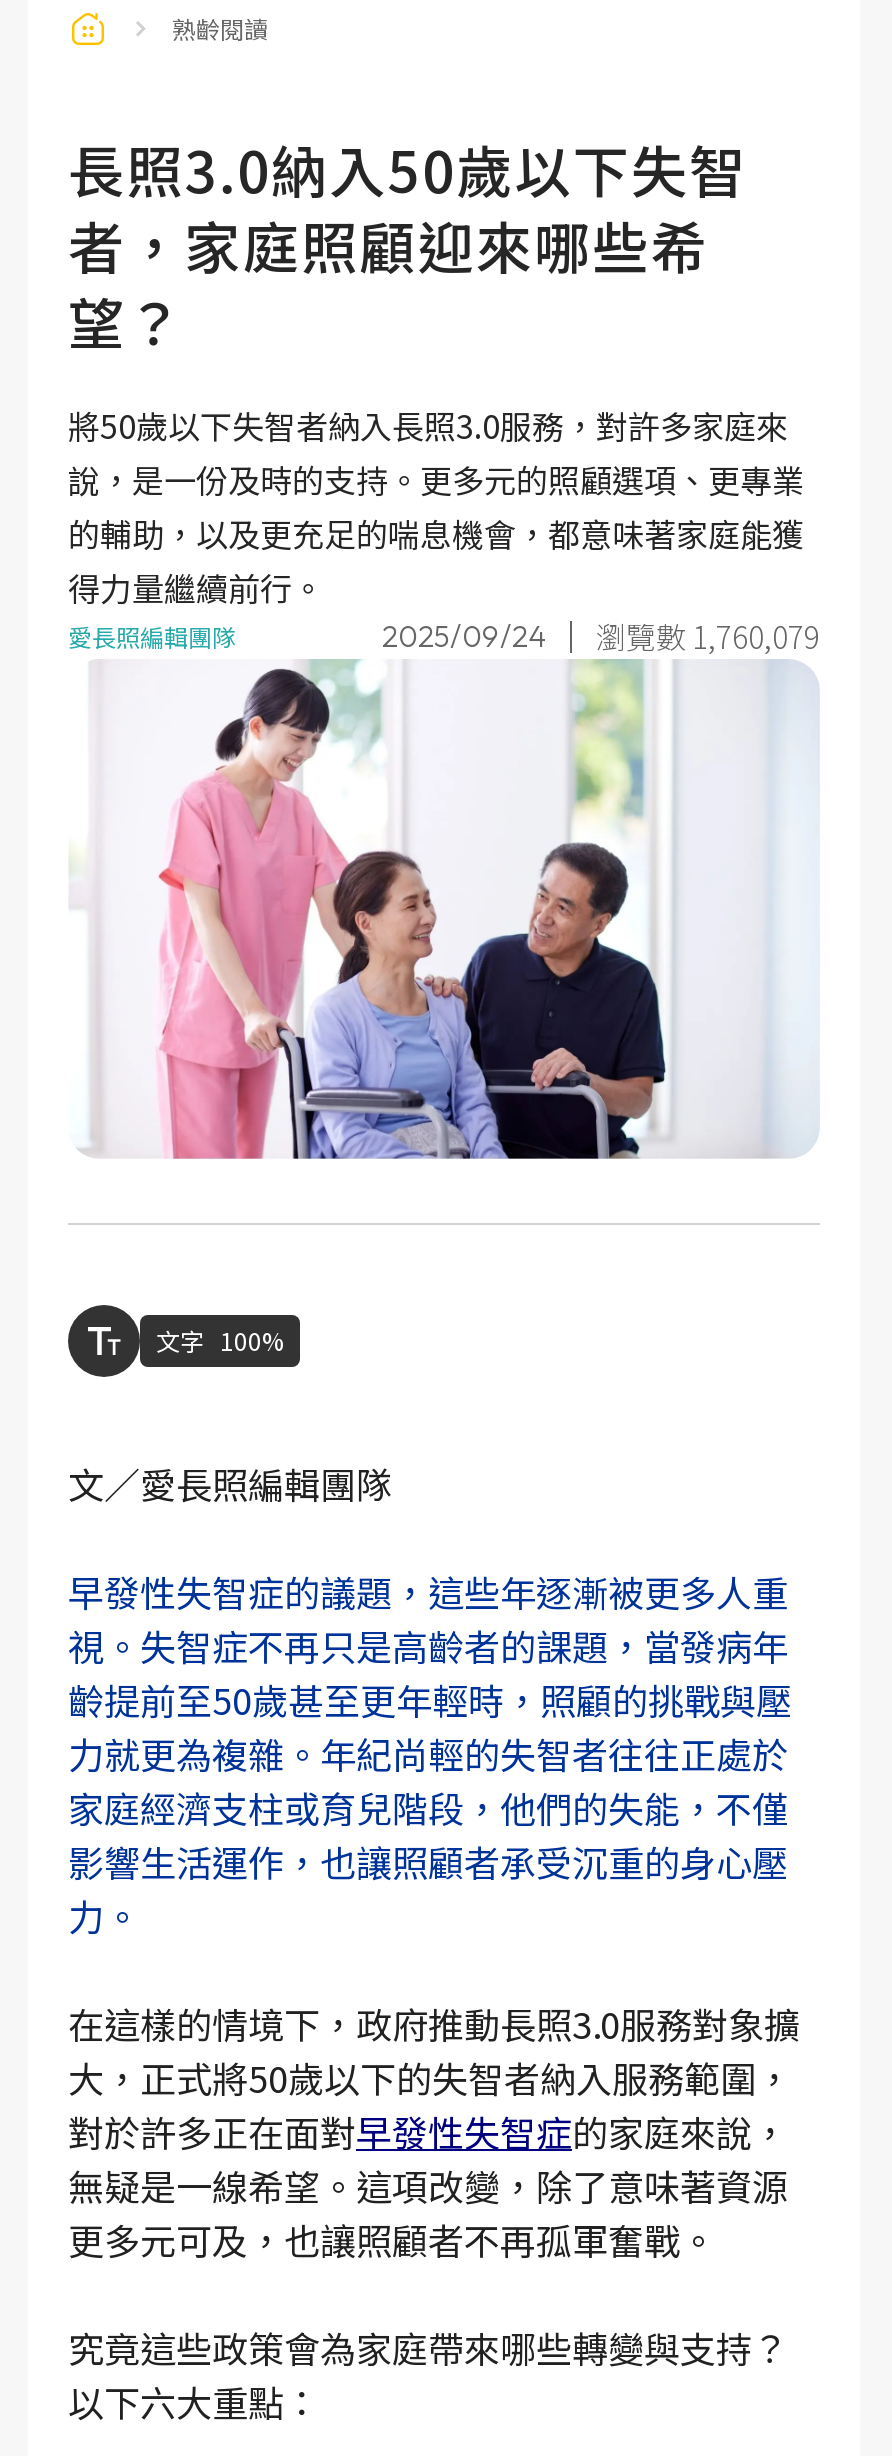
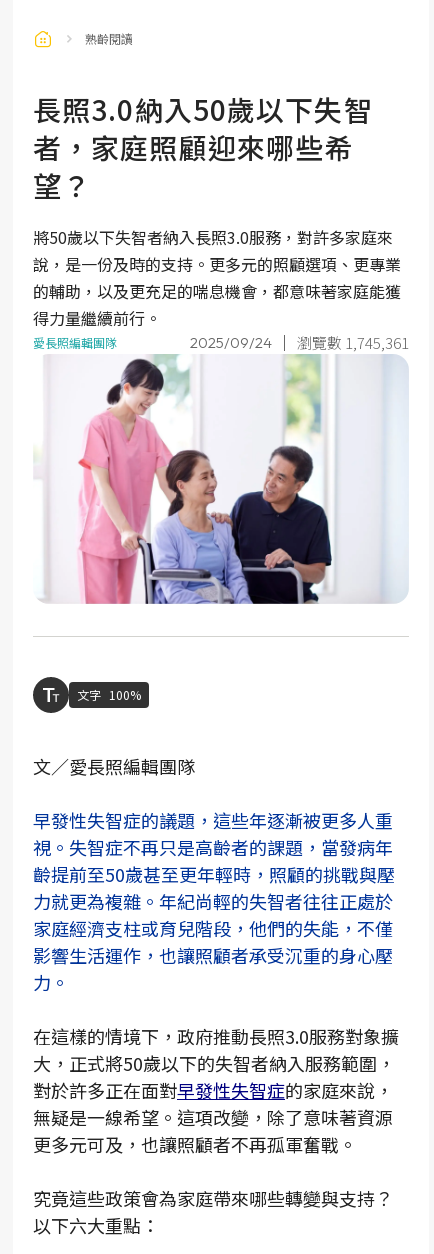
[382,614,820,656] 2025/09/24 瀏覽數 1,760,079 -> [190,331,409,352] 2025/09/24 瀏覽數 1,745,361

